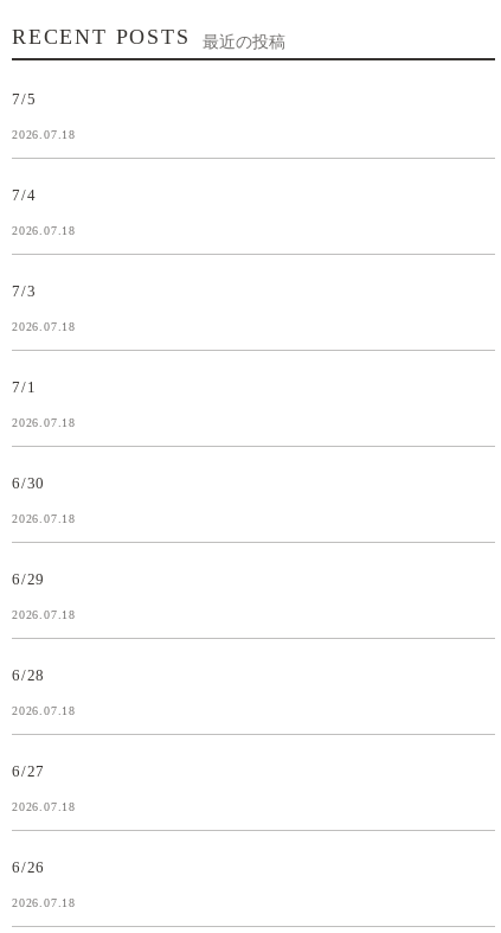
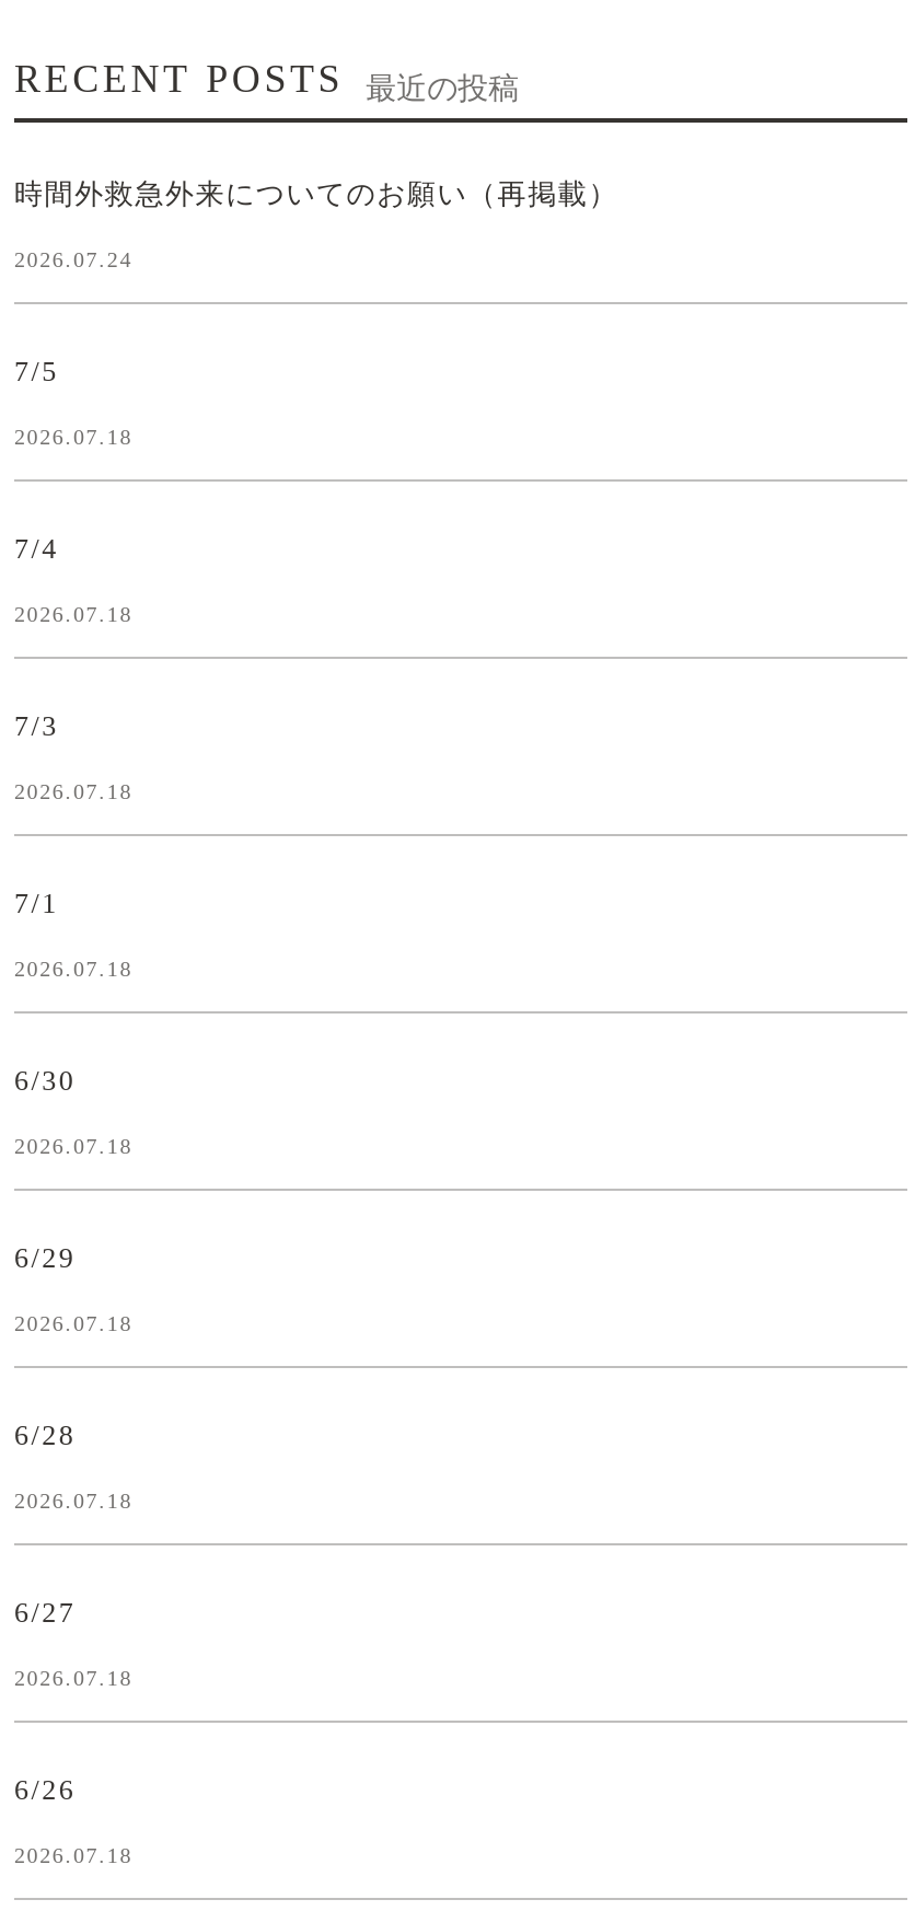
none -> [14,178,618,272] 時間外救急外来についてのお願い（再掲載） | 2026.07.24

